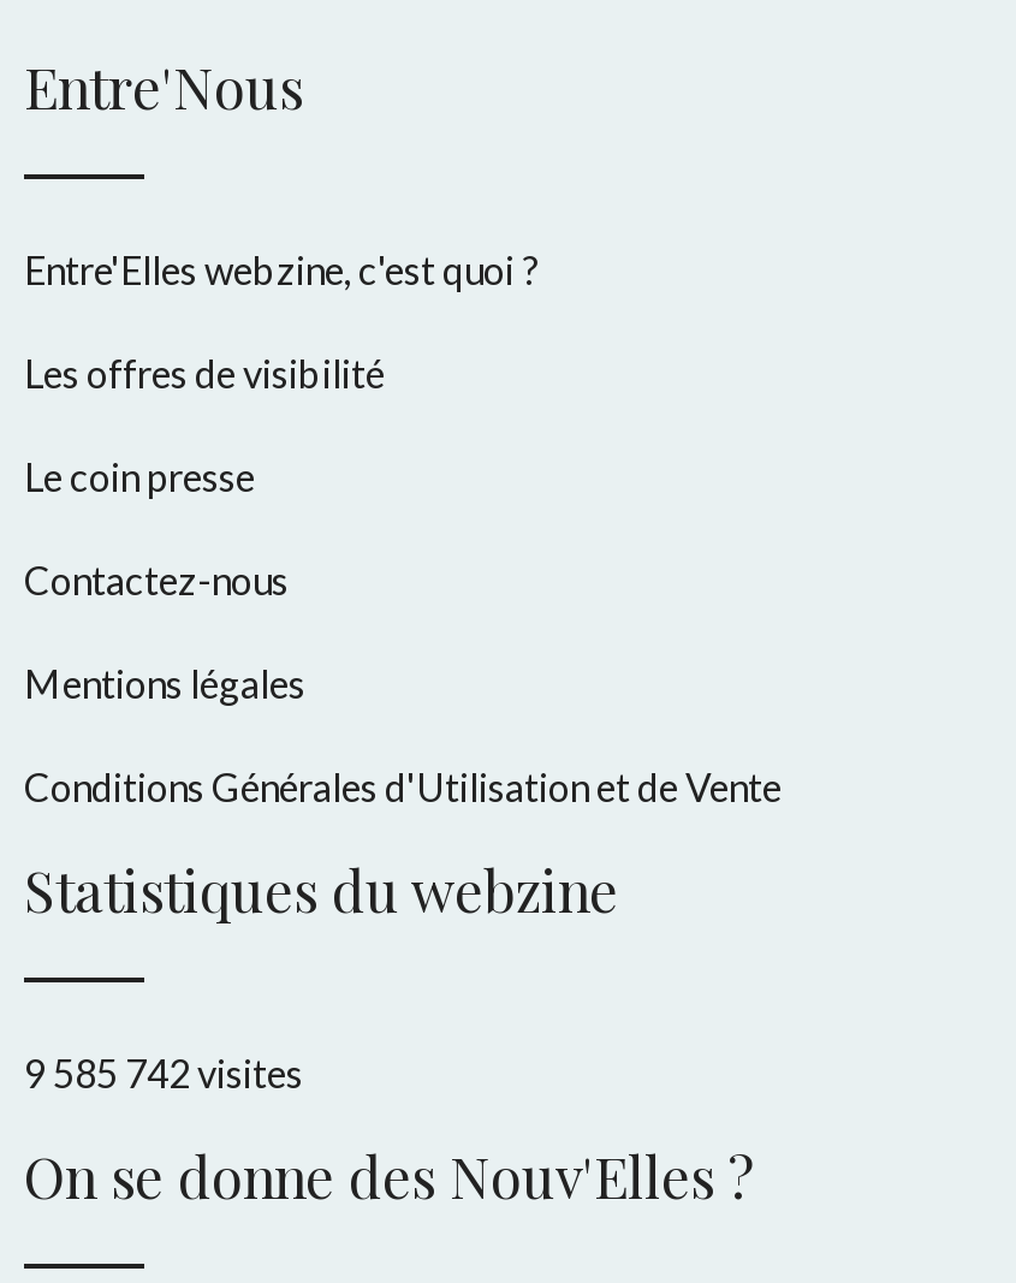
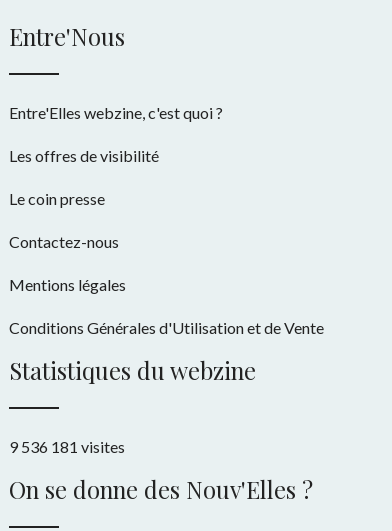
[24,1049,303,1095] 9 585 742 visites -> [9,437,125,456] 9 536 181 visites

